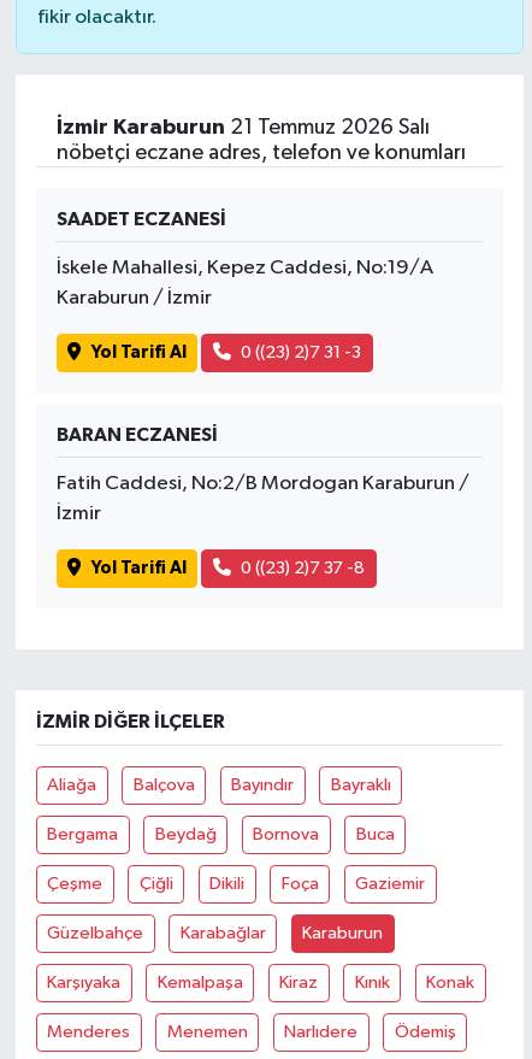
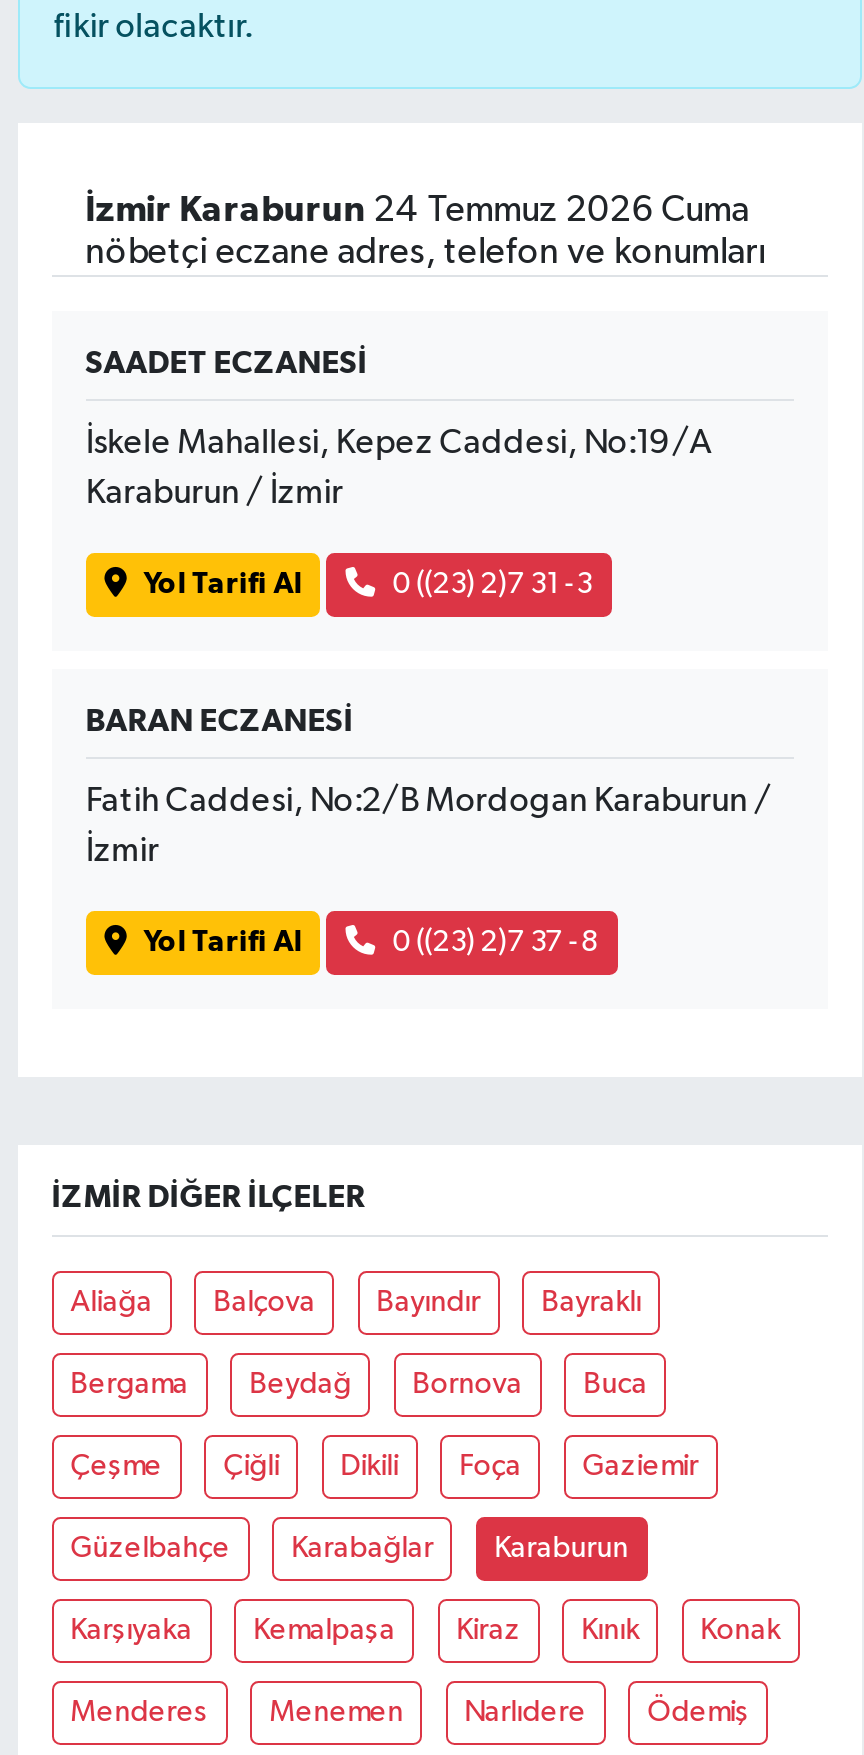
[56,117,429,139] İzmir Karaburun 21 Temmuz 2026 Salı -> [86,193,750,229] İzmir Karaburun 24 Temmuz 2026 Cuma

